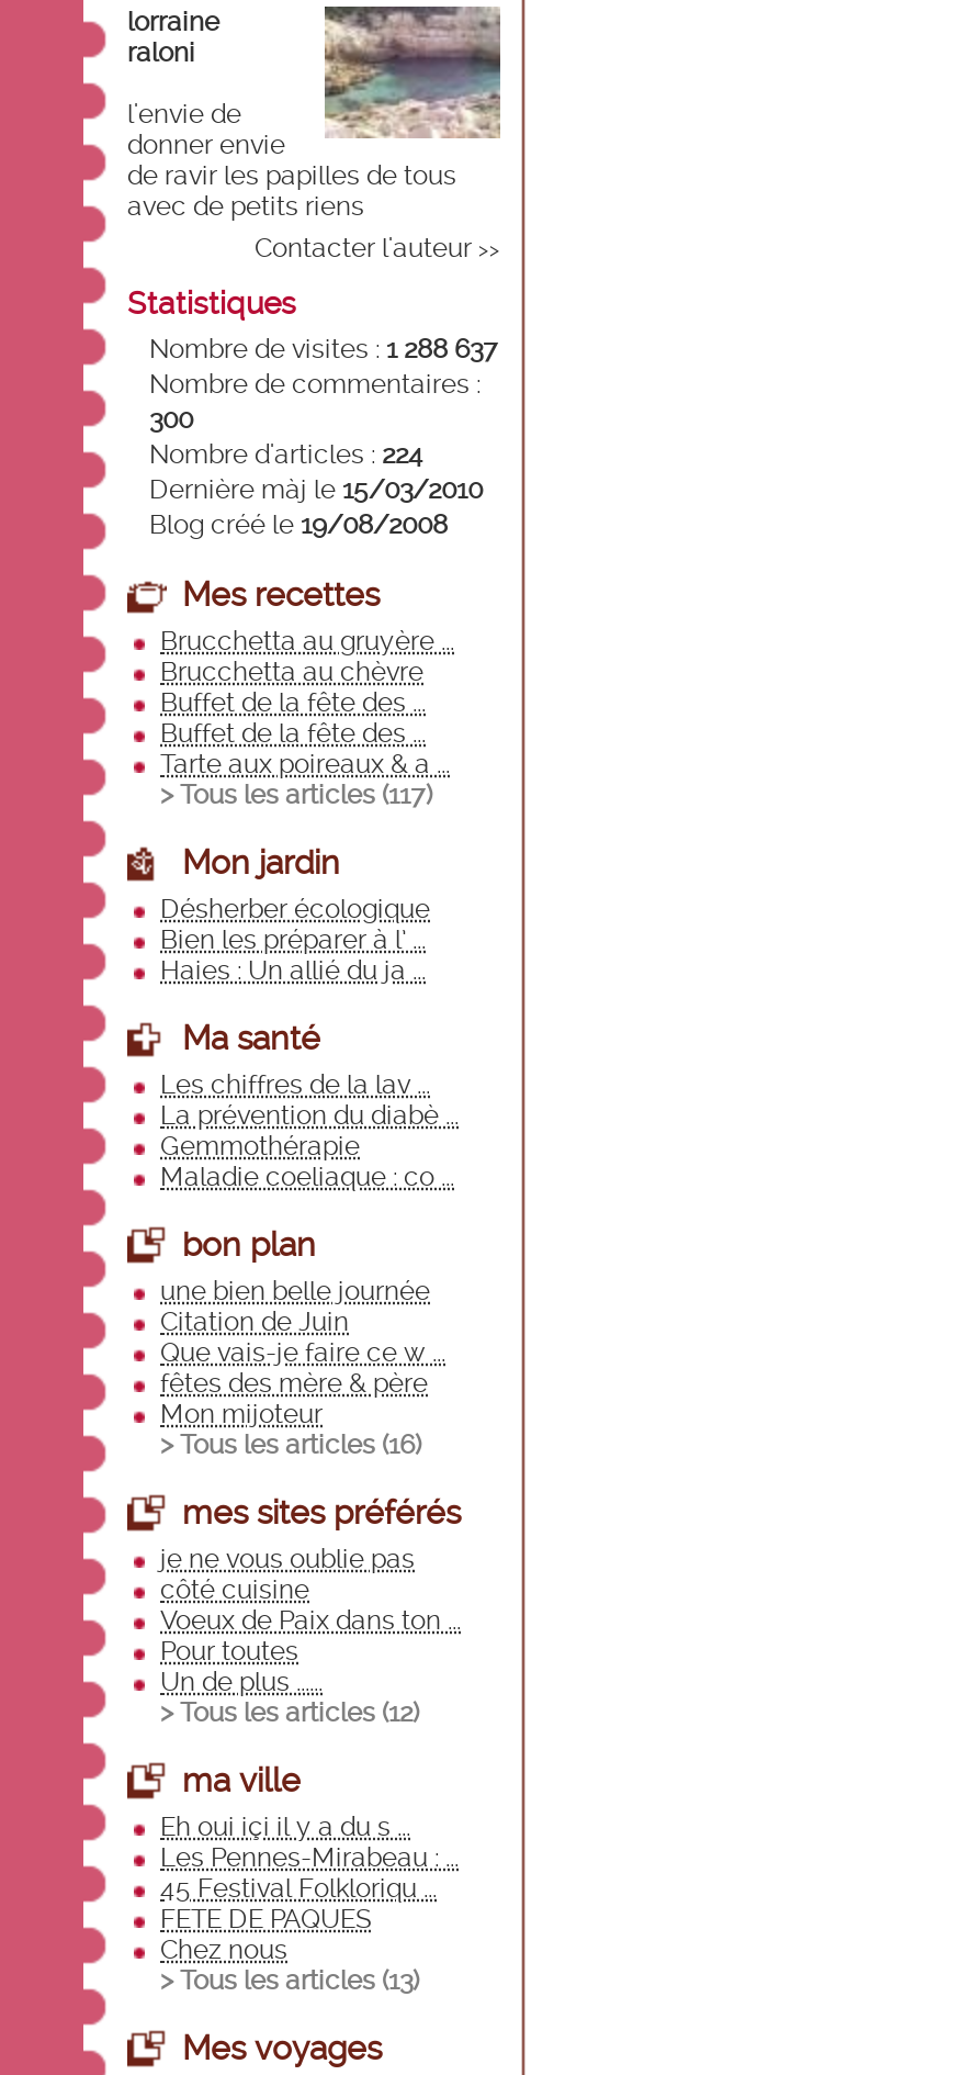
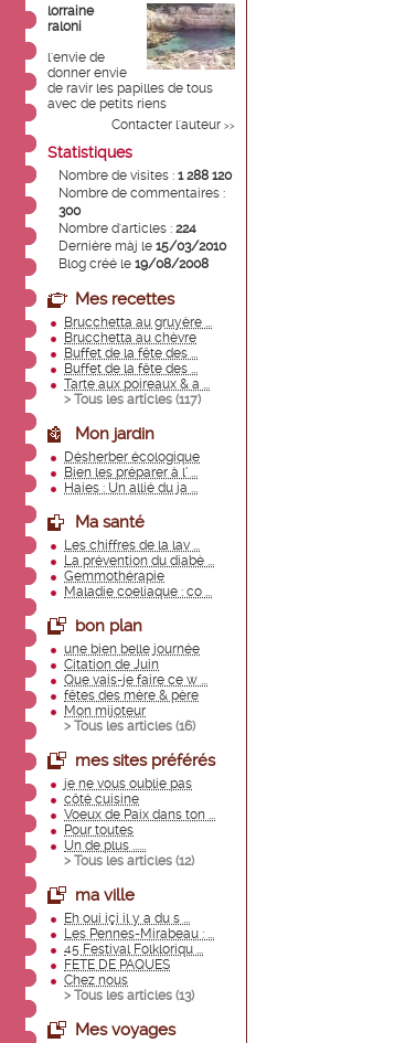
[149,334,498,364] Nombre de visites : 1 288 637 -> [58,168,232,183] Nombre de visites : 1 288 120

